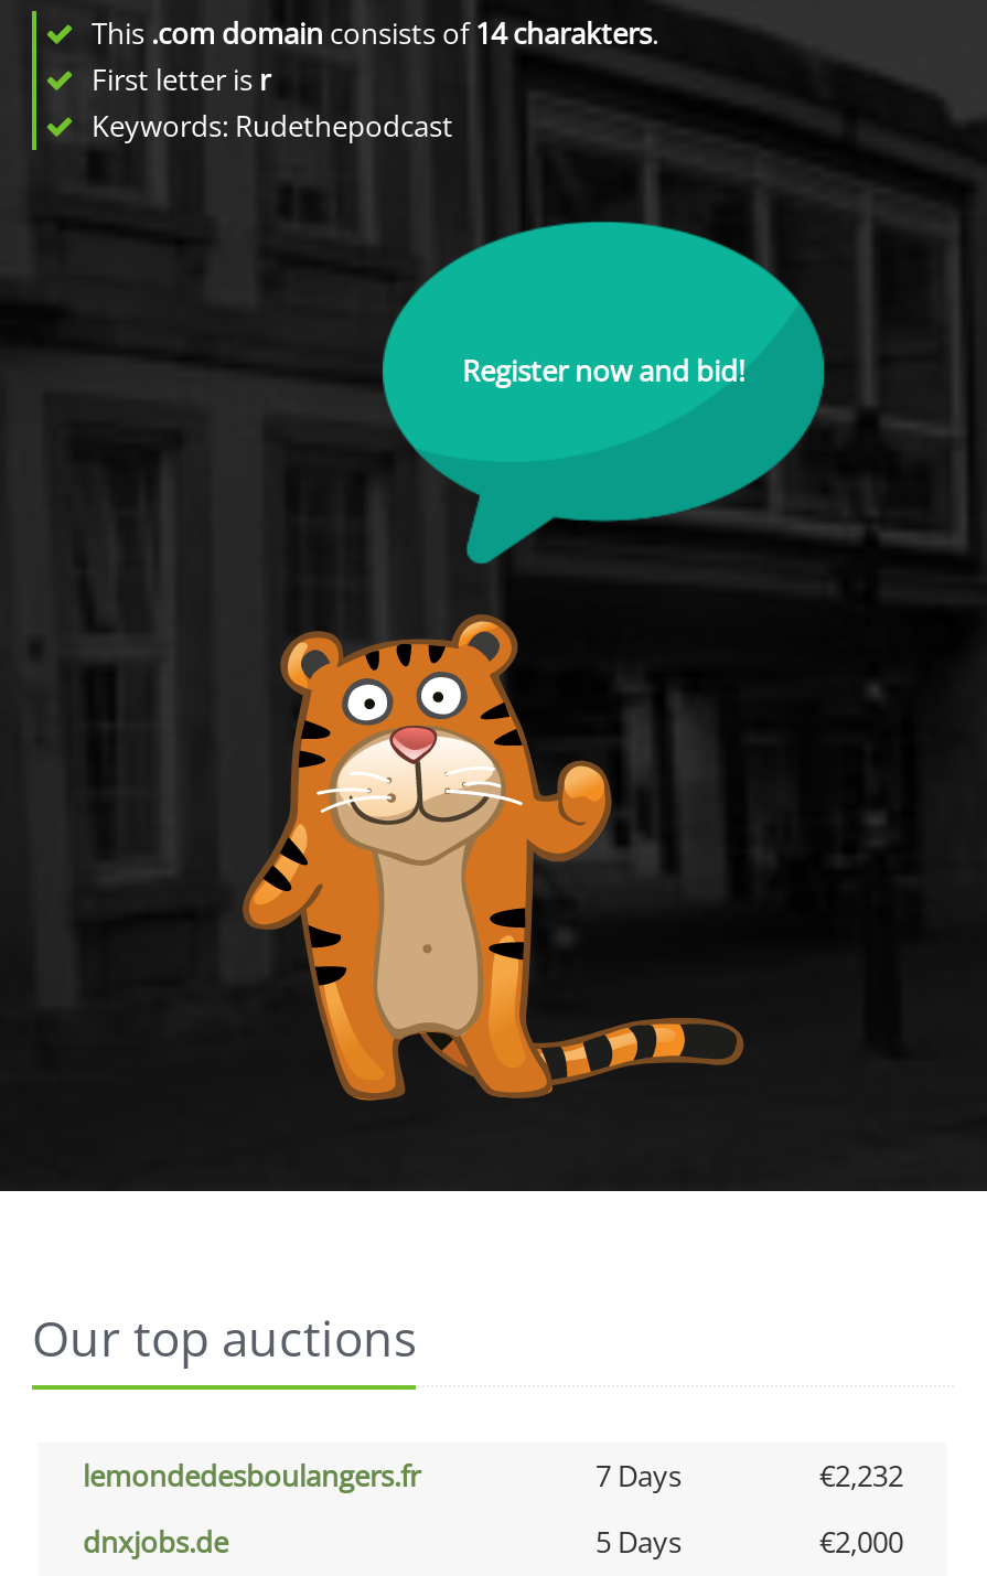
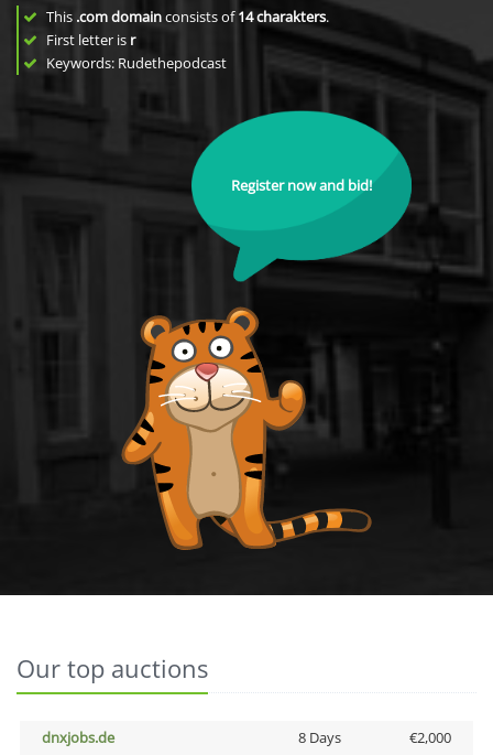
[83,1456,903,1495] lemondedesboulangers.fr | 7 Days | €2,232 -> none
[596,1522,682,1562] 5 Days -> [298,727,341,747] 8 Days

